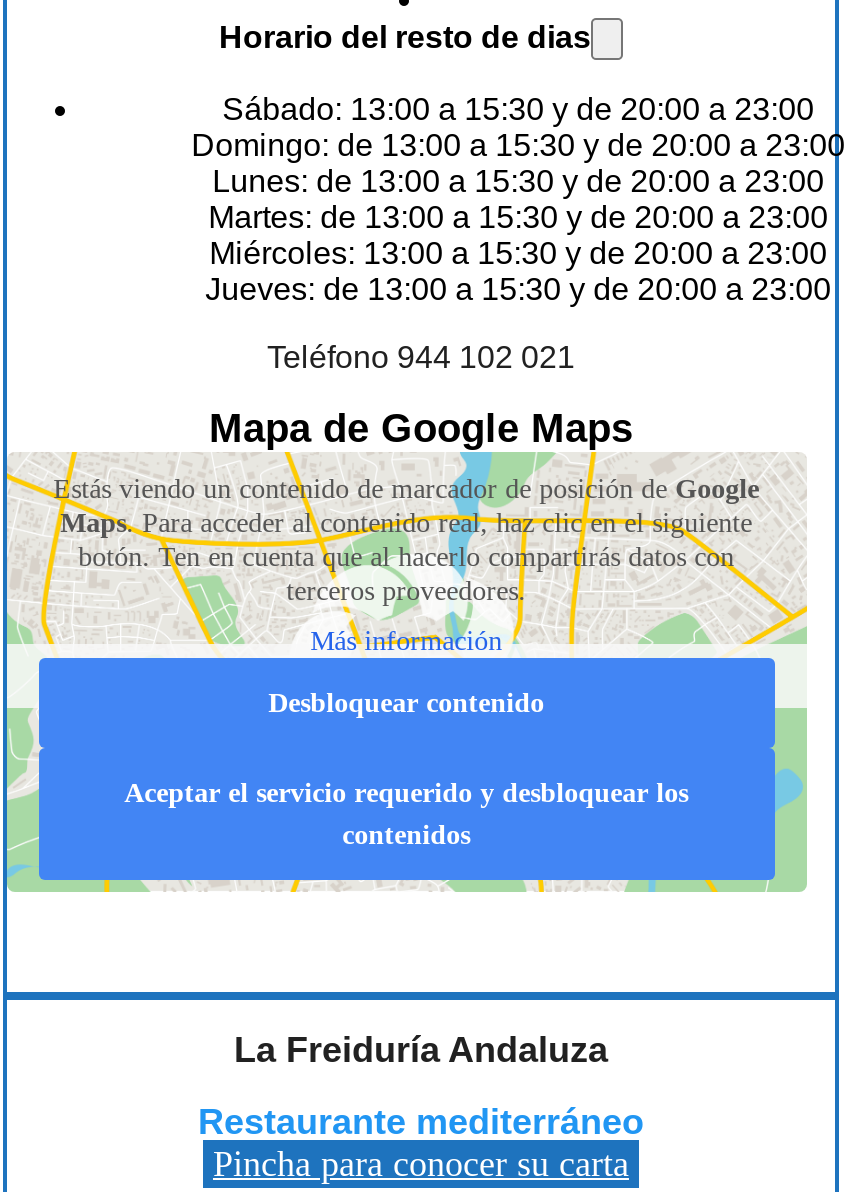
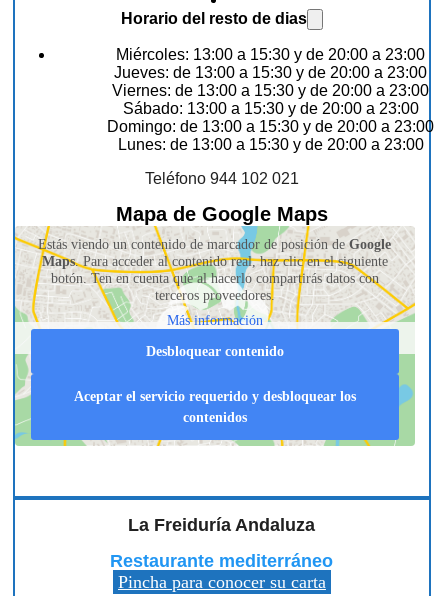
none -> [112,82,429,99] Viernes: de 13:00 a 15:30 y de 20:00 a 23:00
moved [191,91,845,197] -> [107,100,434,153]: Sábado: 13:00 a 15:30 y de 20:00 a 23:00 | Domingo: de 13:00 a 15:30 y de 20:00 a 23:00 | Lunes: de 13:00 a 15:30 y de 20:00 a 23:00
[208,199,828,233] Martes: de 13:00 a 15:30 y de 20:00 a 23:00 -> none
moved [205,235,831,305] -> [114,46,427,81]: Miércoles: 13:00 a 15:30 y de 20:00 a 23:00 | Jueves: de 13:00 a 15:30 y de 20:00 a 23:00

